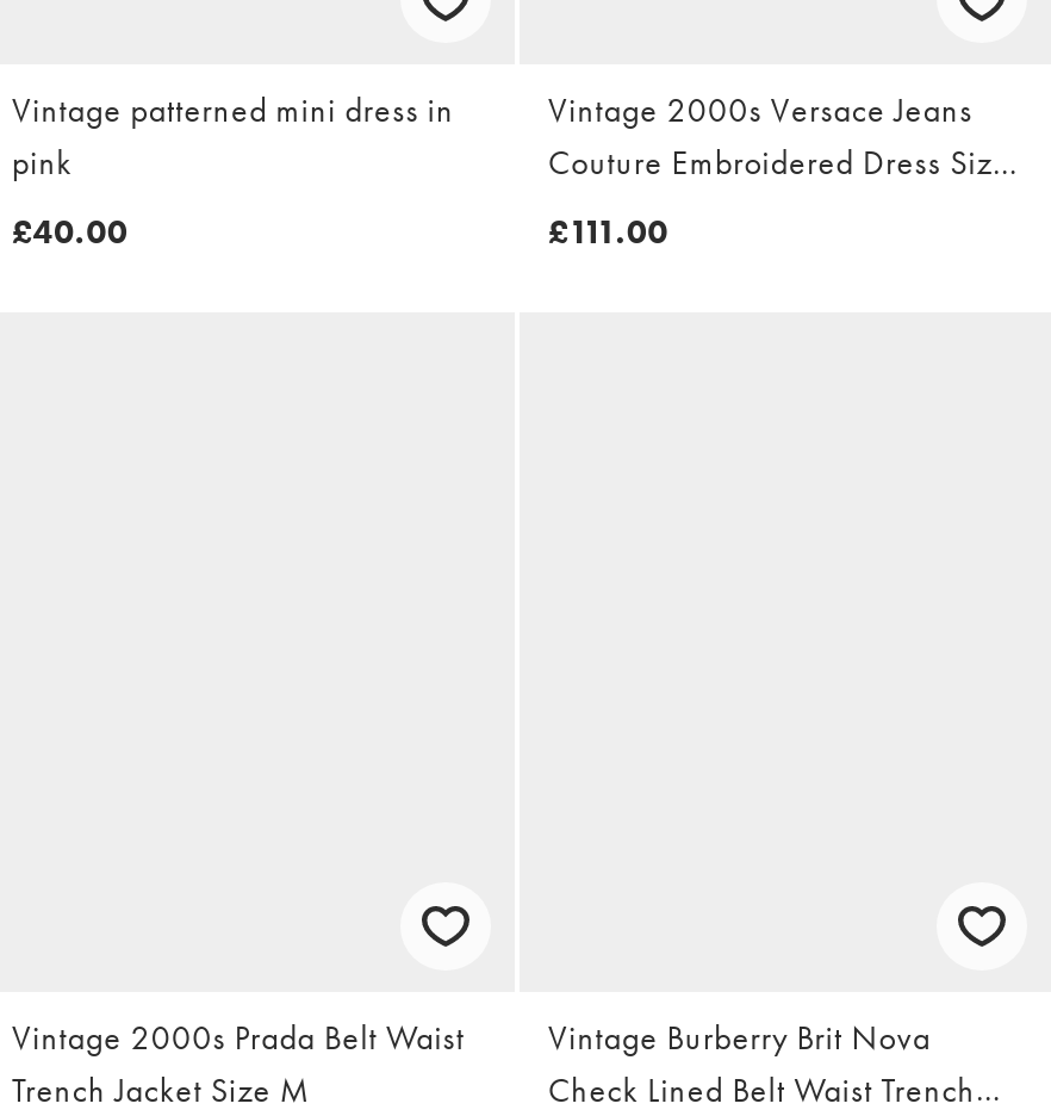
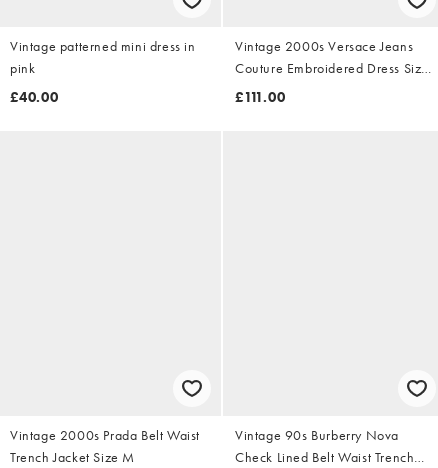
[548,1015,931,1058] Vintage Burberry Brit Nova -> [235,426,399,444] Vintage 90s Burberry Nova

